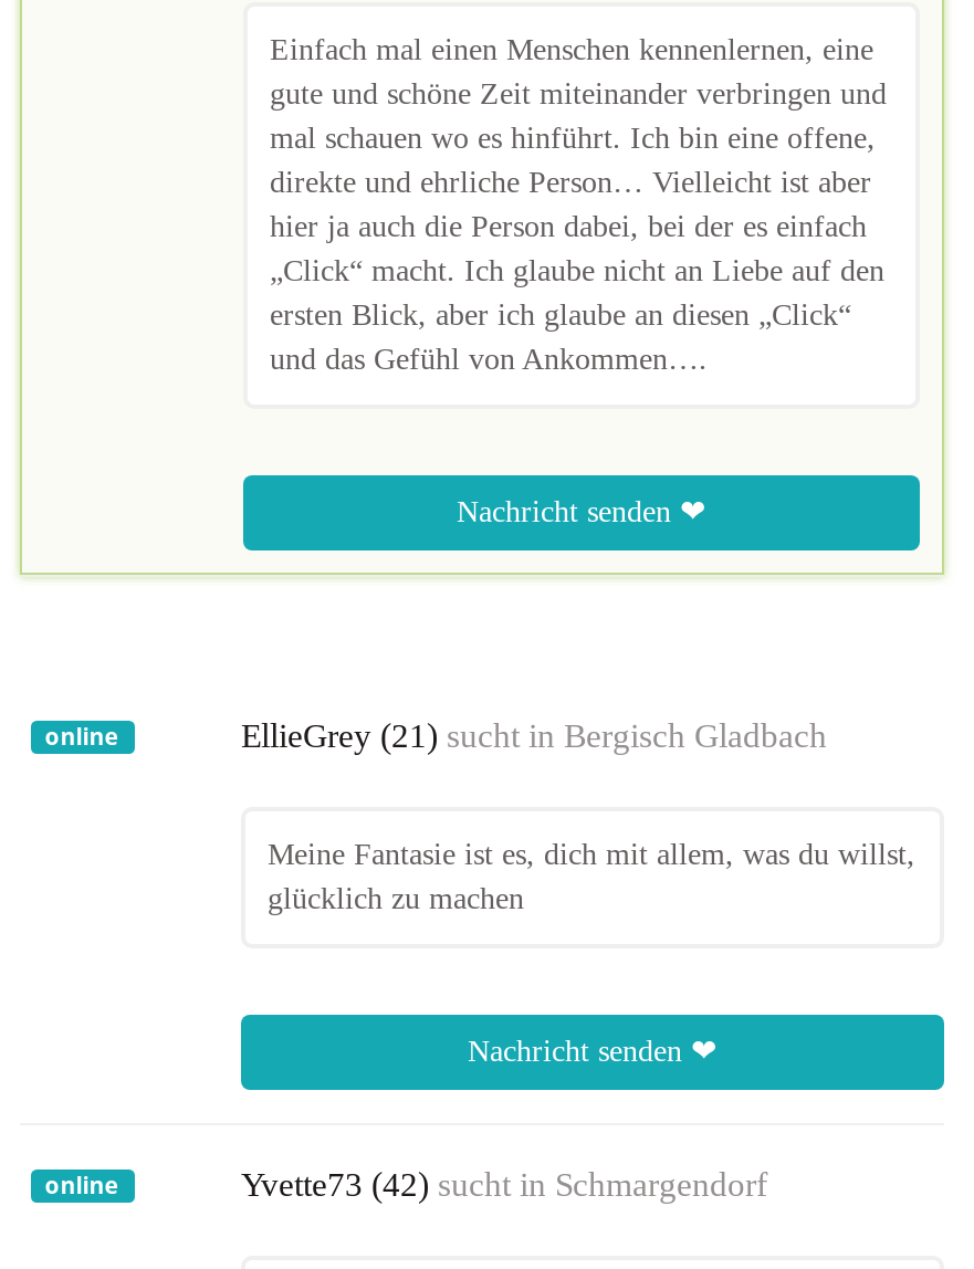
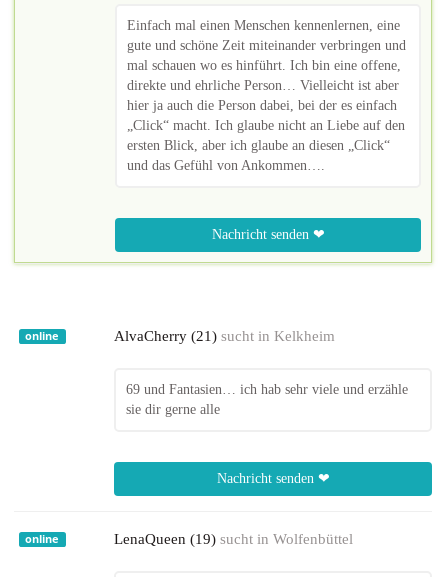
[241,716,827,754] EllieGrey (21) sucht in Bergisch Gladbach -> [114,327,335,344] AlvaCherry (21) sucht in Kelkheim
[268,838,915,915] Meine Fantasie ist es, dich mit allem, was du willst, | glücklich zu machen -> [126,382,408,417] 69 und Fantasien… ich hab sehr viele und erzähle | sie dir gerne alle
[241,1165,767,1203] Yvette73 (42) sucht in Schmargendorf -> [114,530,353,547] LenaQueen (19) sucht in Wolfenbüttel

